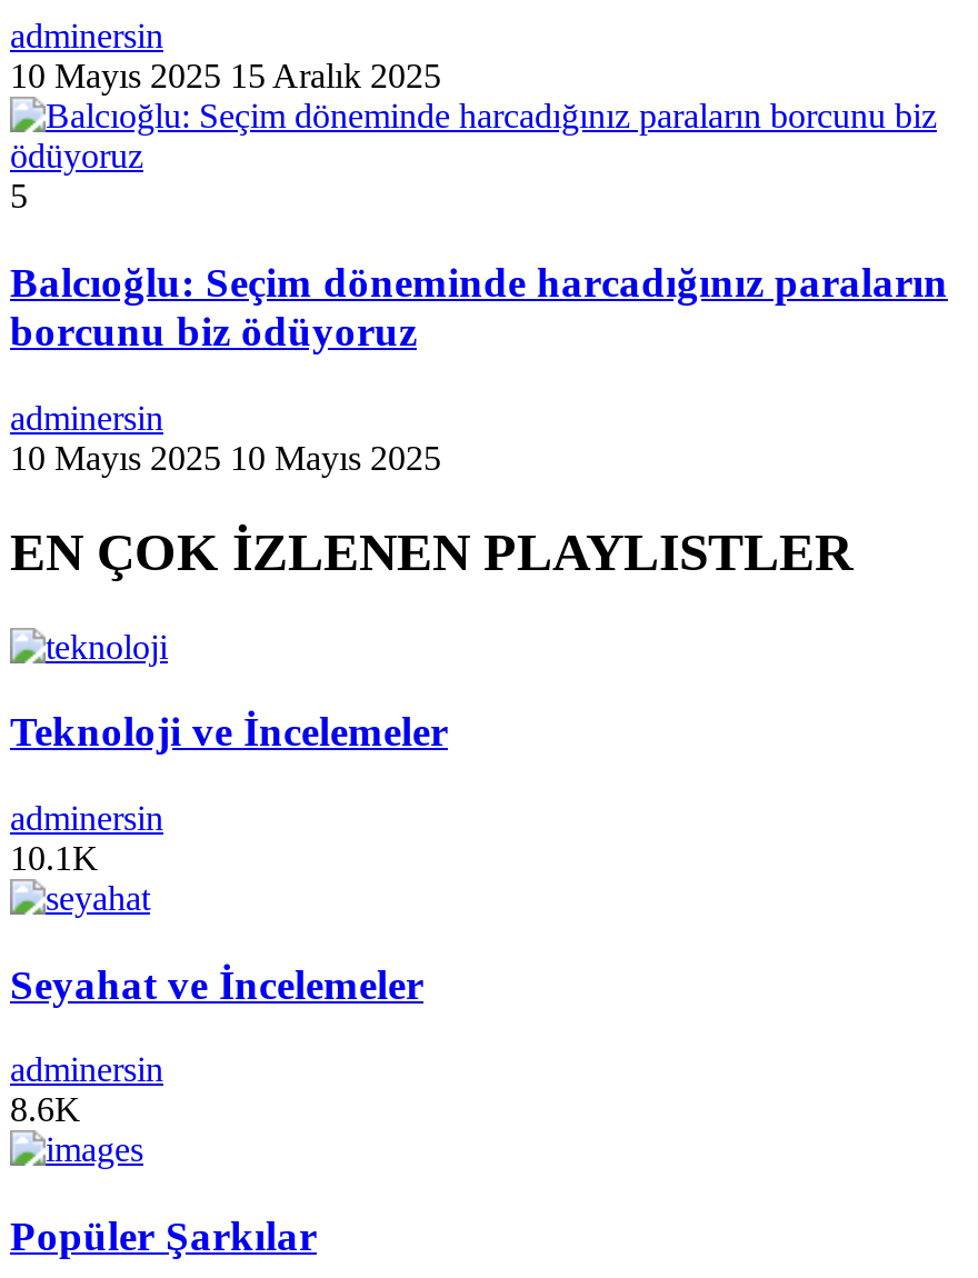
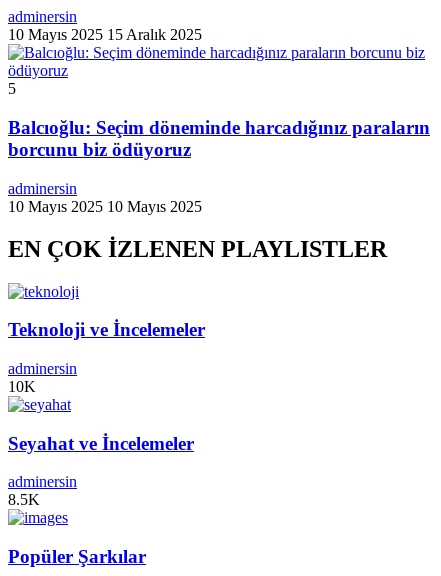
[10,839,99,877] 10.1K -> [8,378,36,395] 10K
[10,1091,81,1129] 8.6K -> [8,491,40,508] 8.5K

